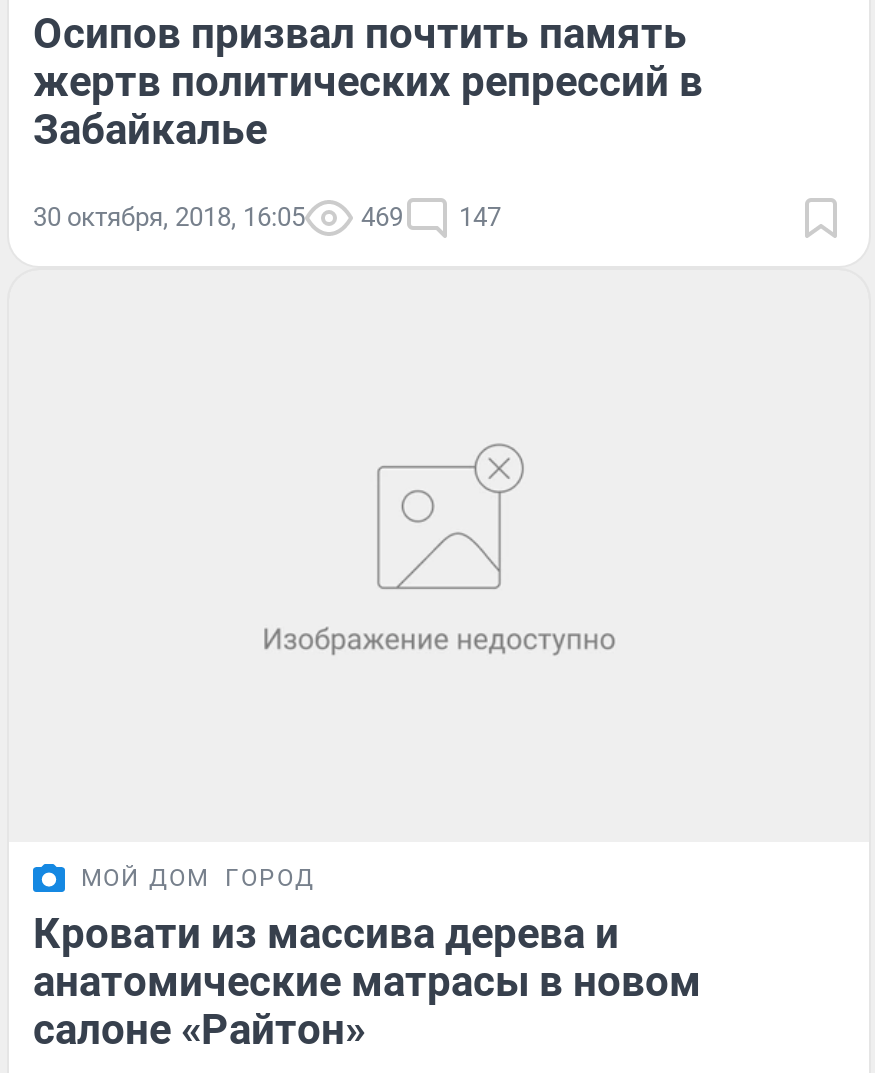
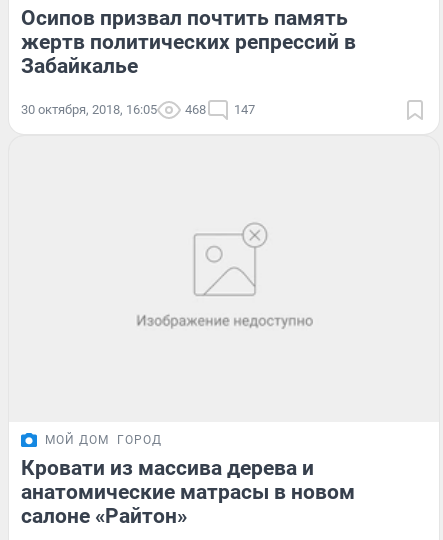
[33,201,501,231] 30 октября, 2018, 16:05 469 147 -> [21,101,255,116] 30 октября, 2018, 16:05 468 147

